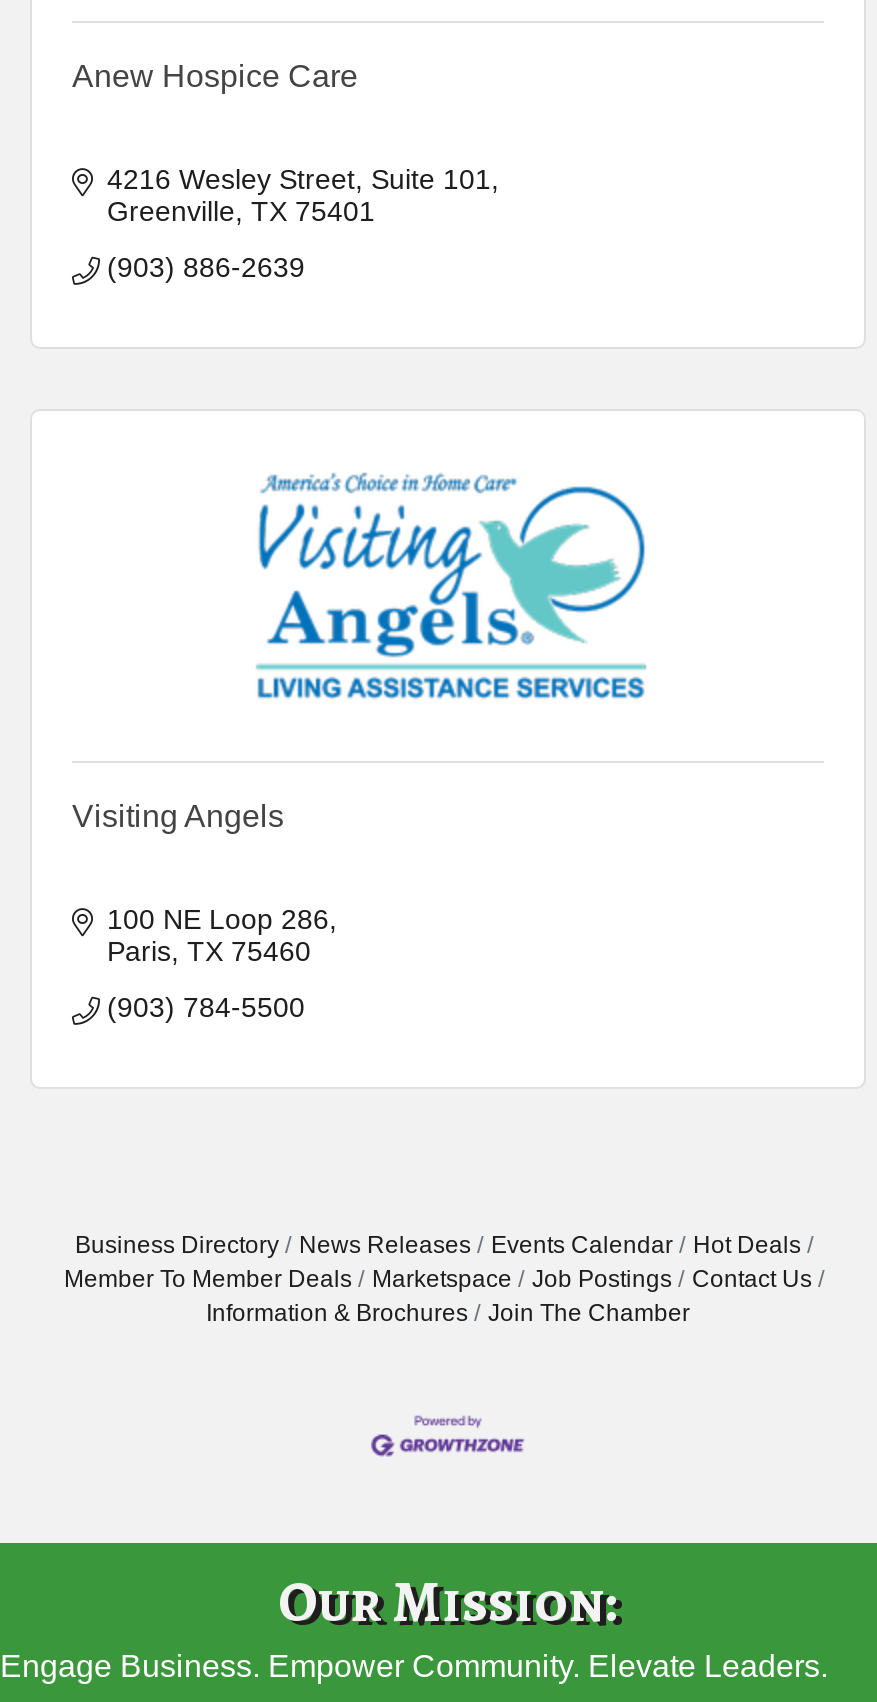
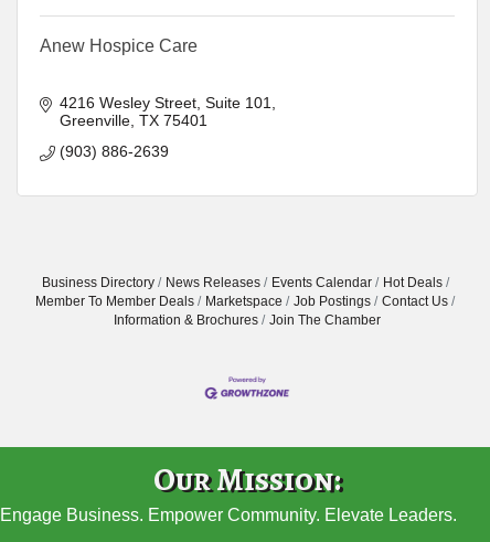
[256,473,646,701] [image] -> none
[72,798,329,1022] Visiting Angels | 100 NE Loop 286 | Paris TX 75460 | (903) 784-5500 -> none

